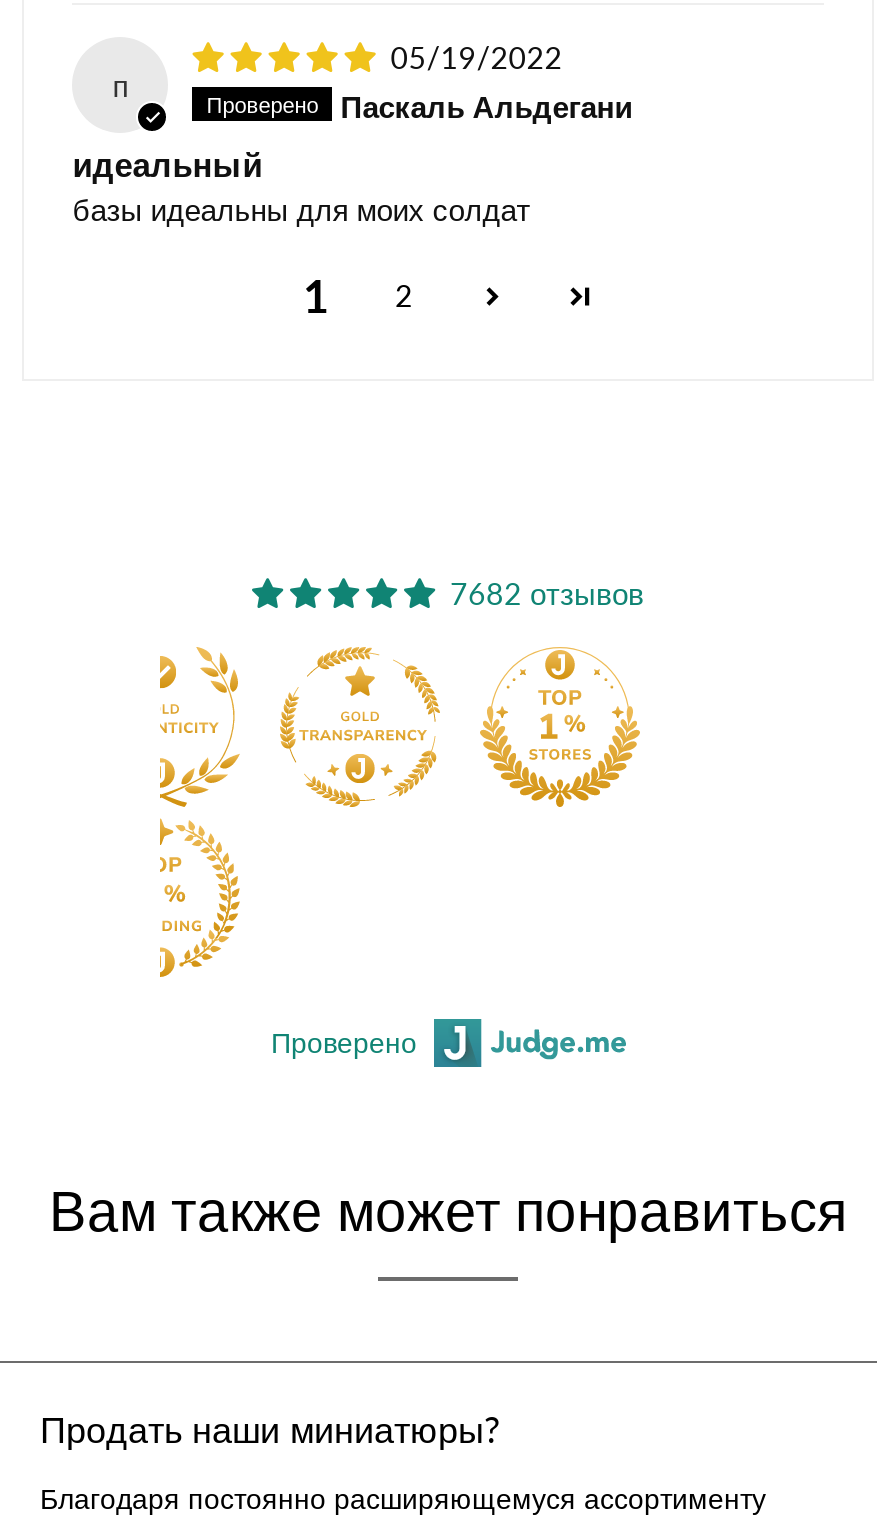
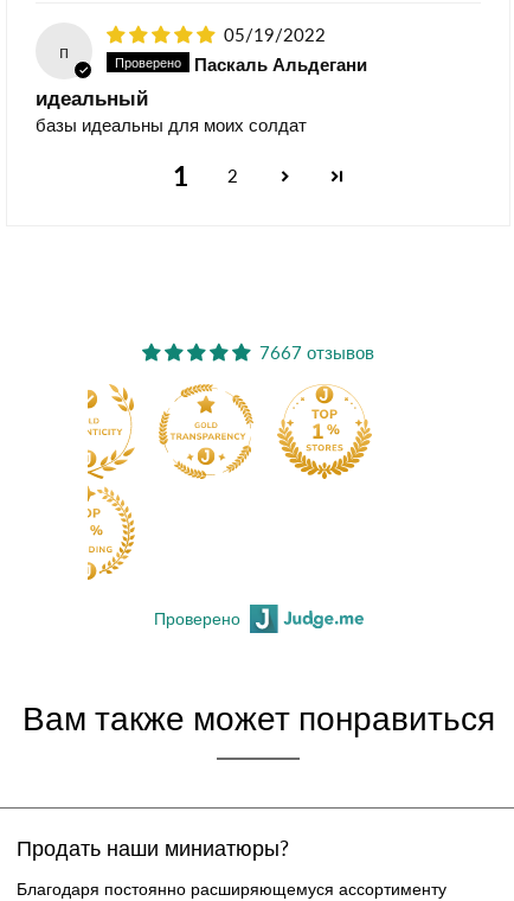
[450,574,644,610] 7682 отзывов -> [259,341,374,362] 7667 отзывов

